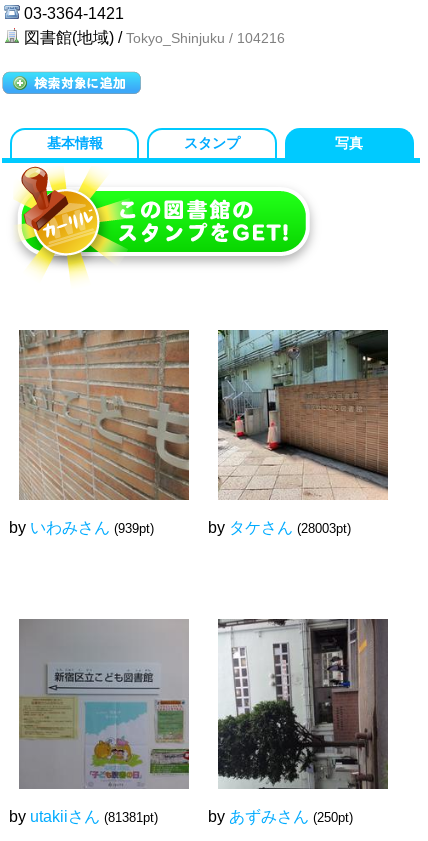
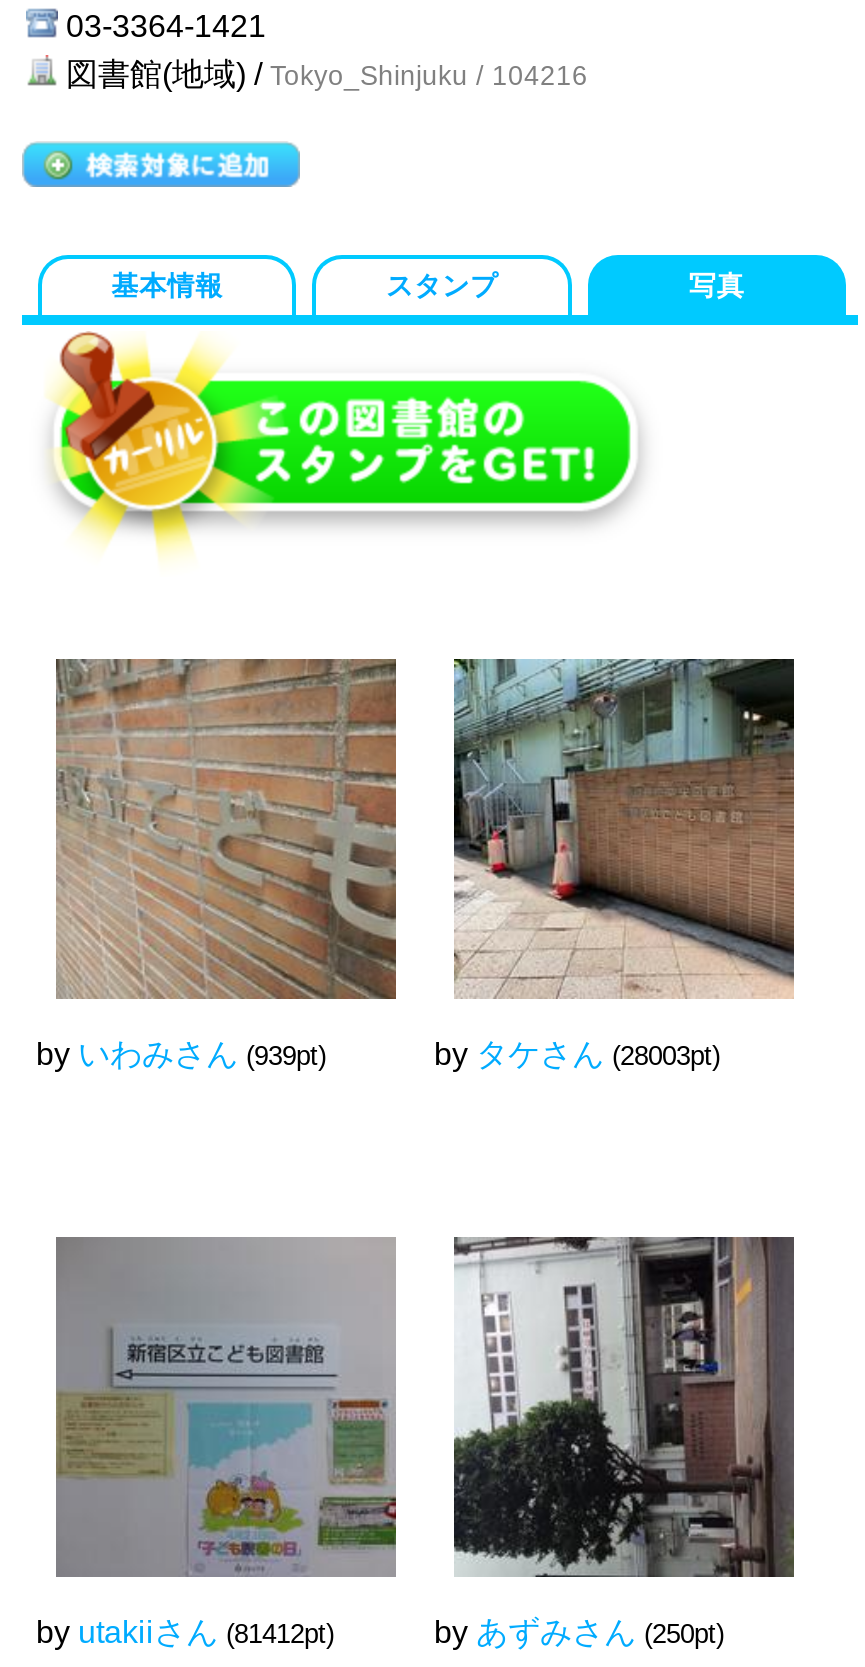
[9,808,158,825] by utakiiさん (81381pt) -> [36,1614,334,1648] by utakiiさん (81412pt)

